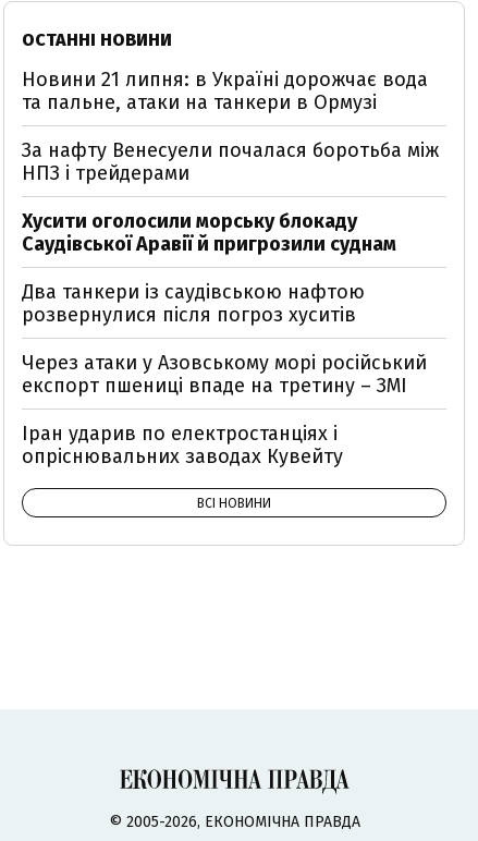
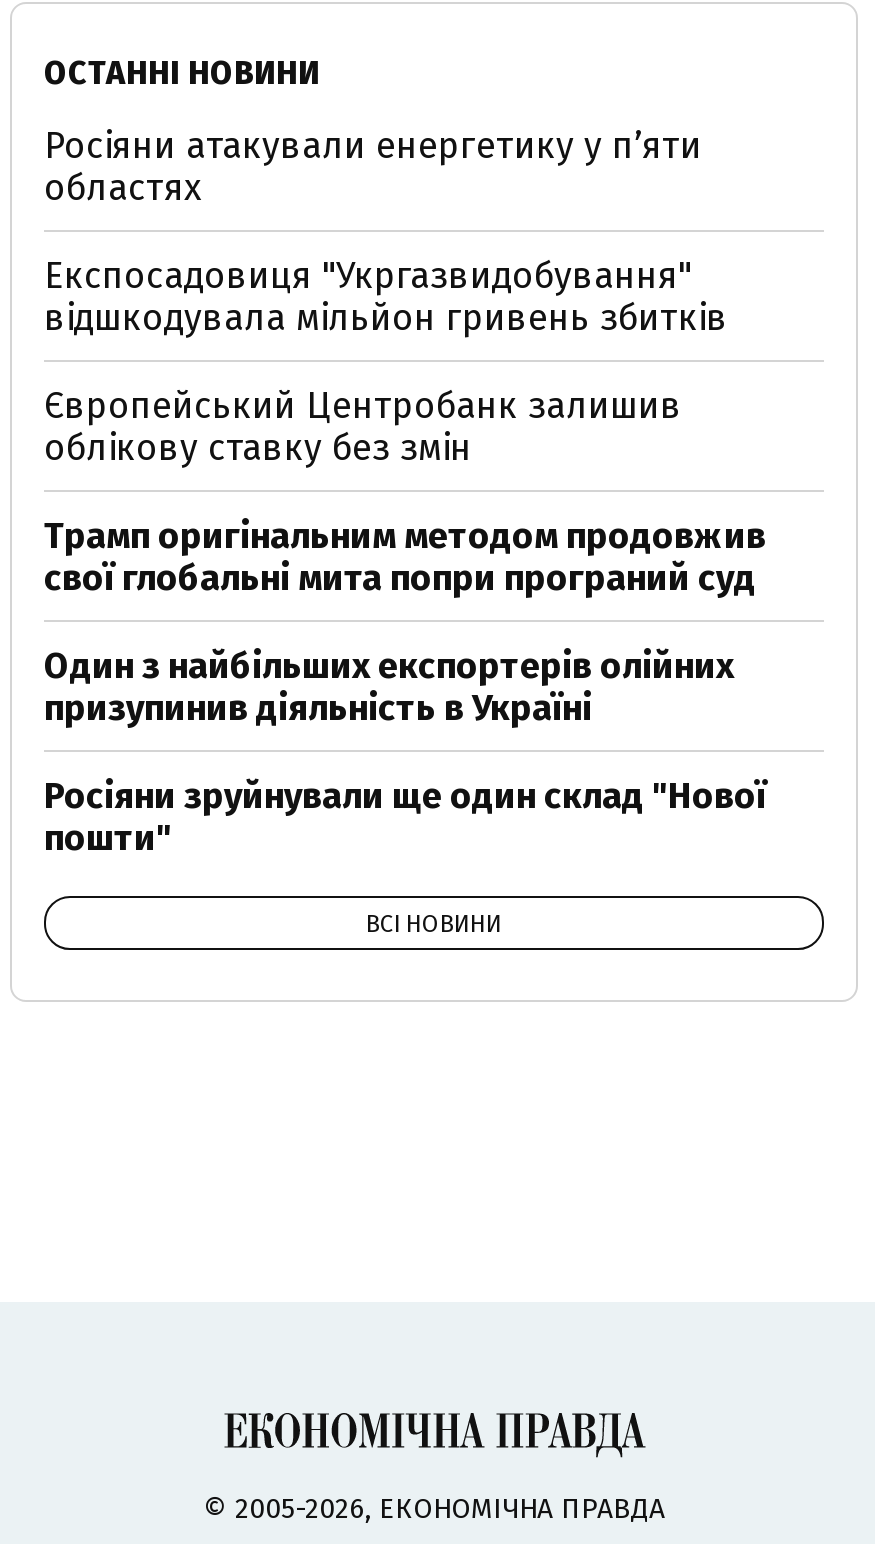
[22,67,428,114] Новини 21 липня: в Україні дорожчає вода | та пальне, атаки на танкери в Ормузі -> [44,123,702,209] Росіяни атакували енергетику у пʼяти | областях
[22,138,439,185] За нафту Венесуели почалася боротьба між | НПЗ і трейдерами -> [44,253,728,339] Експосадовиця "Укргазвидобування" | відшкодувала мільйон гривень збитків
[22,209,396,255] Хусити оголосили морську блокаду | Саудівської Аравії й пригрозили суднам -> [44,383,682,469] Європейський Центробанк залишив | облікову ставку без змін
[22,279,365,326] Два танкери із саудівською нафтою | розвернулися після погроз хуситів -> [44,513,766,599] Трамп оригінальним методом продовжив | свої глобальні мита попри програний суд
[22,350,427,397] Через атаки у Азовському морі російський | експорт пшениці впаде на третину – ЗМІ -> [44,643,734,729] Один з найбільших експортерів олійних | призупинив діяльність в Україні
[22,421,343,468] Іран ударив по електростанціях і | опріснювальних заводах Кувейту -> [44,773,766,859] Росіяни зруйнували ще один склад "Нової | пошти"

